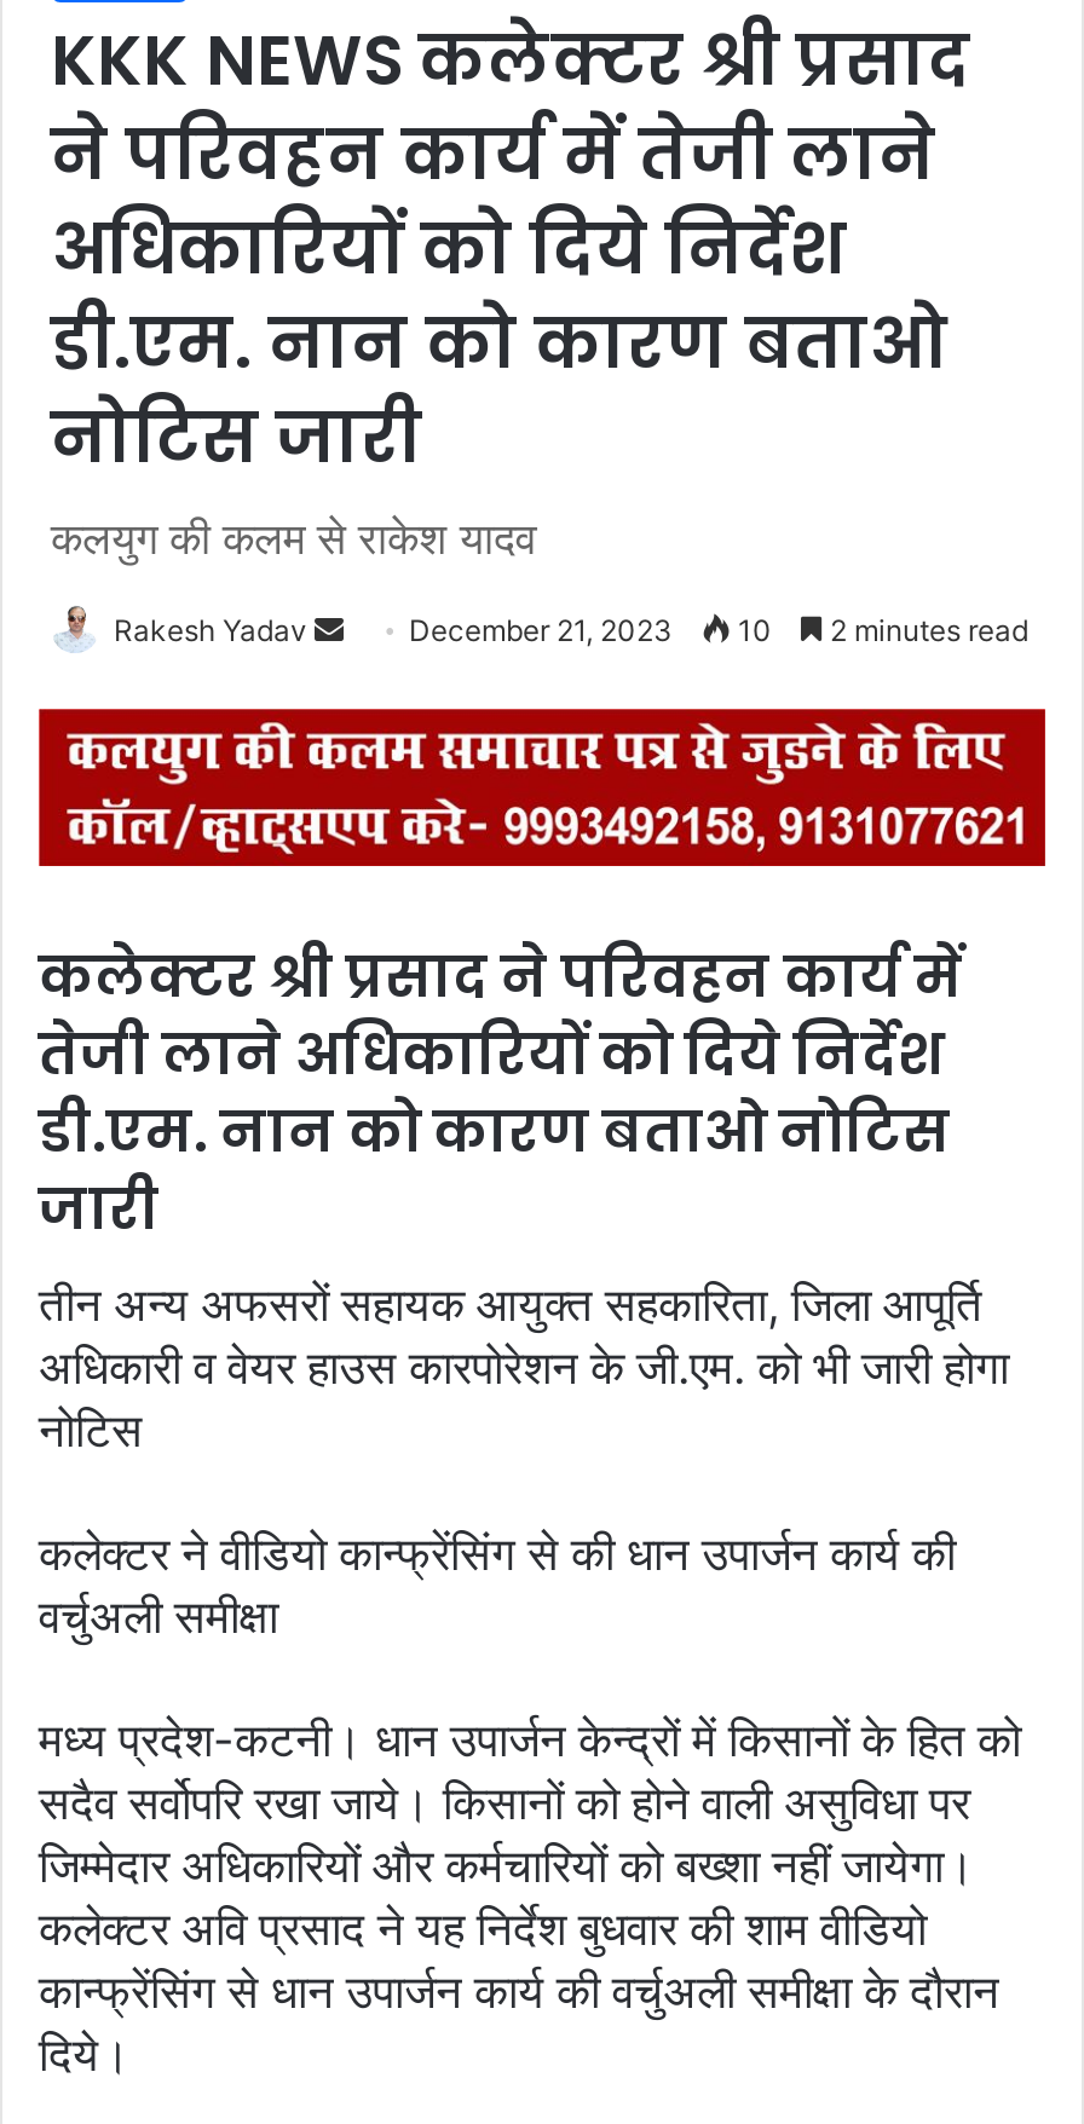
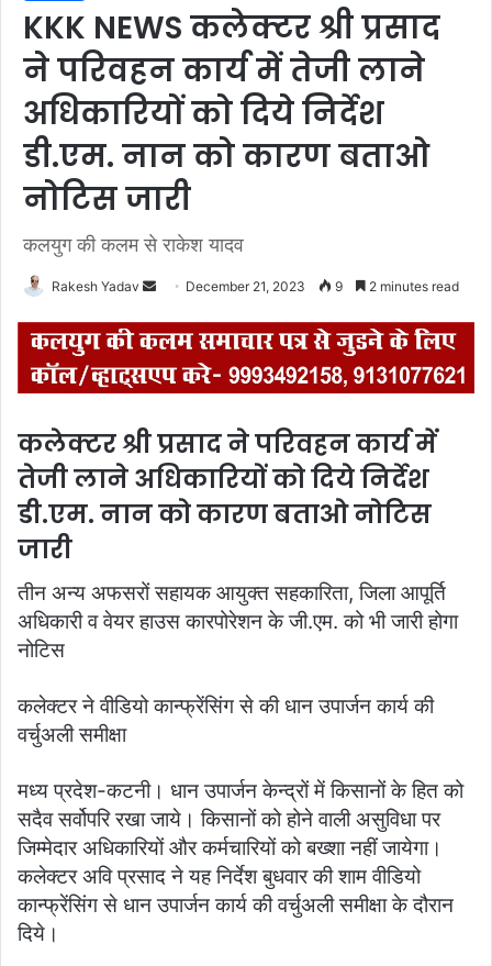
[731,613,772,649] 10 -> [332,278,343,295] 9

